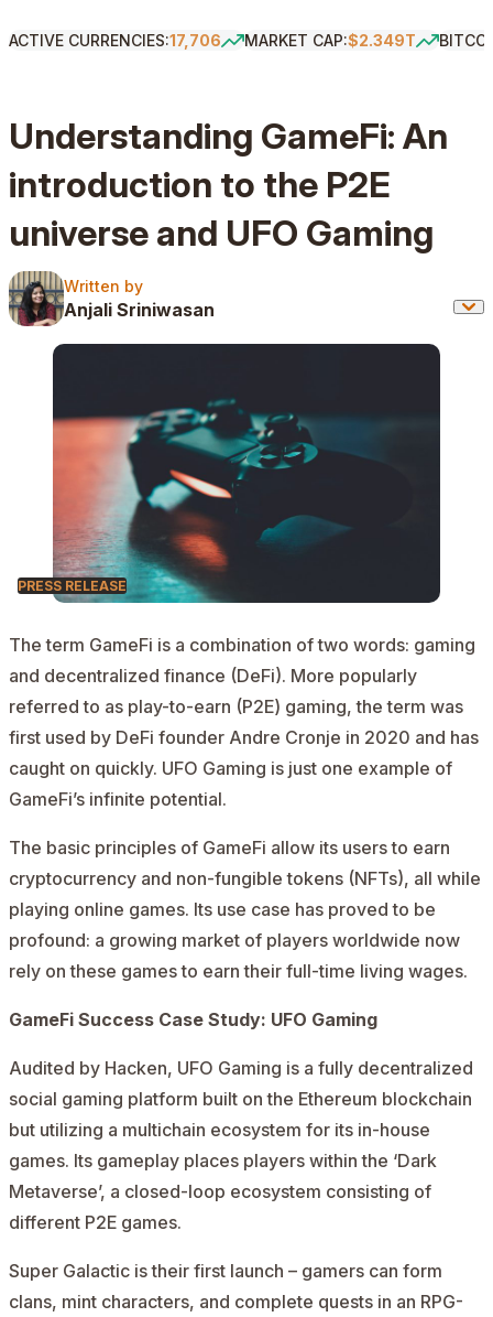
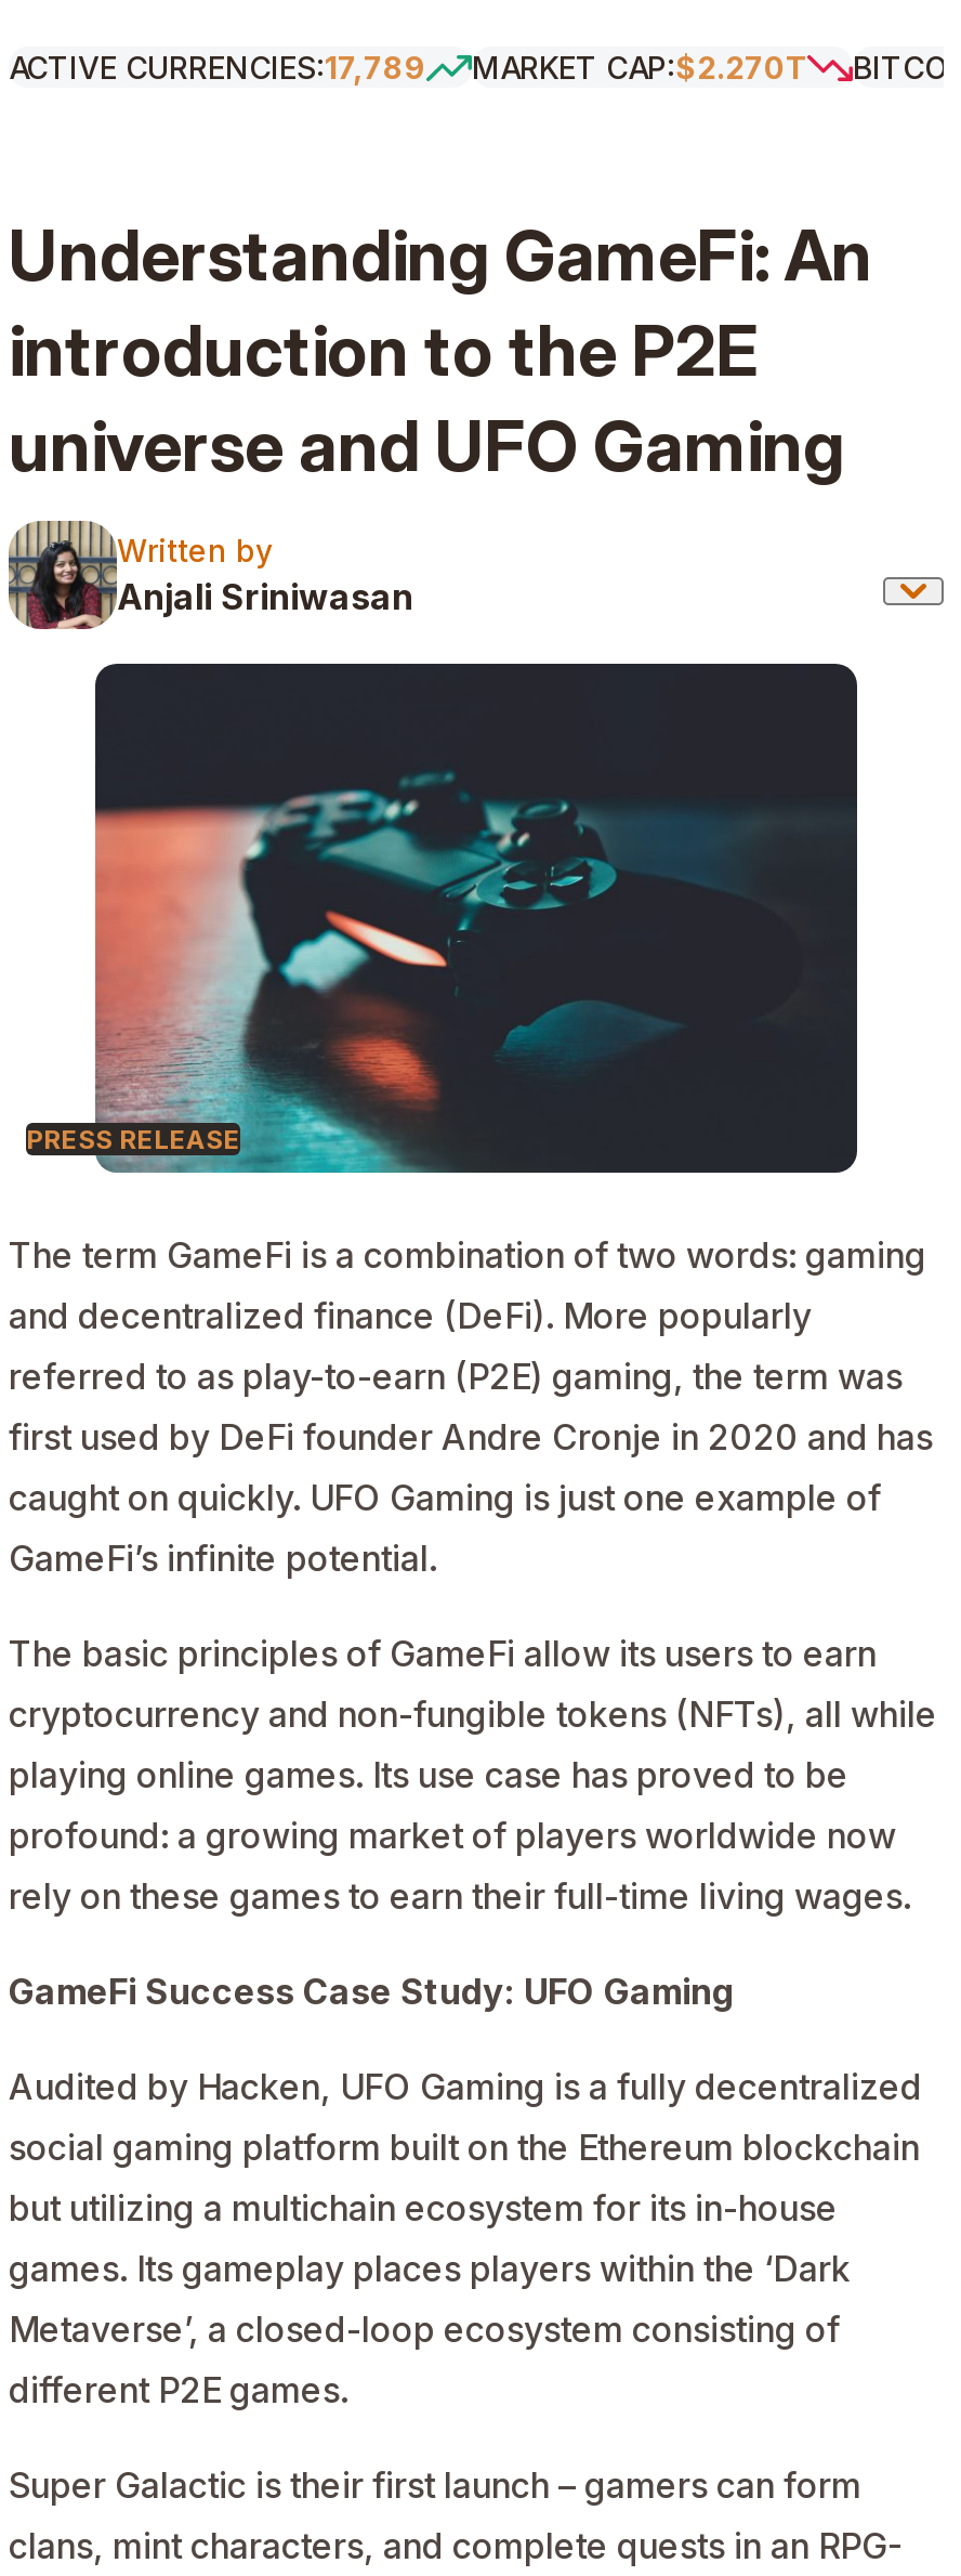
[9,31,221,50] ACTIVE CURRENCIES:17,706 -> [9,49,426,86] ACTIVE CURRENCIES:17,789
[244,31,416,50] MARKET CAP:$2.349T -> [472,49,807,86] MARKET CAP:$2.270T

